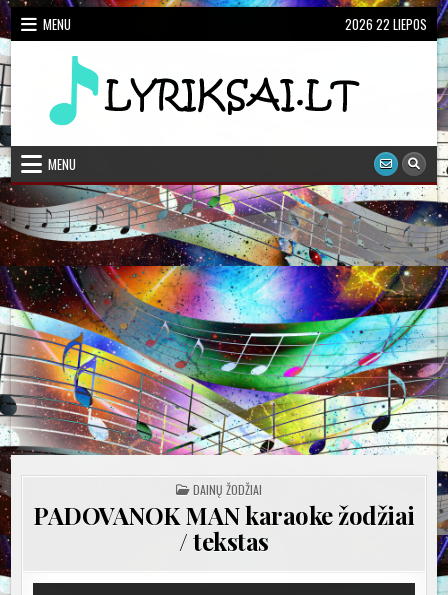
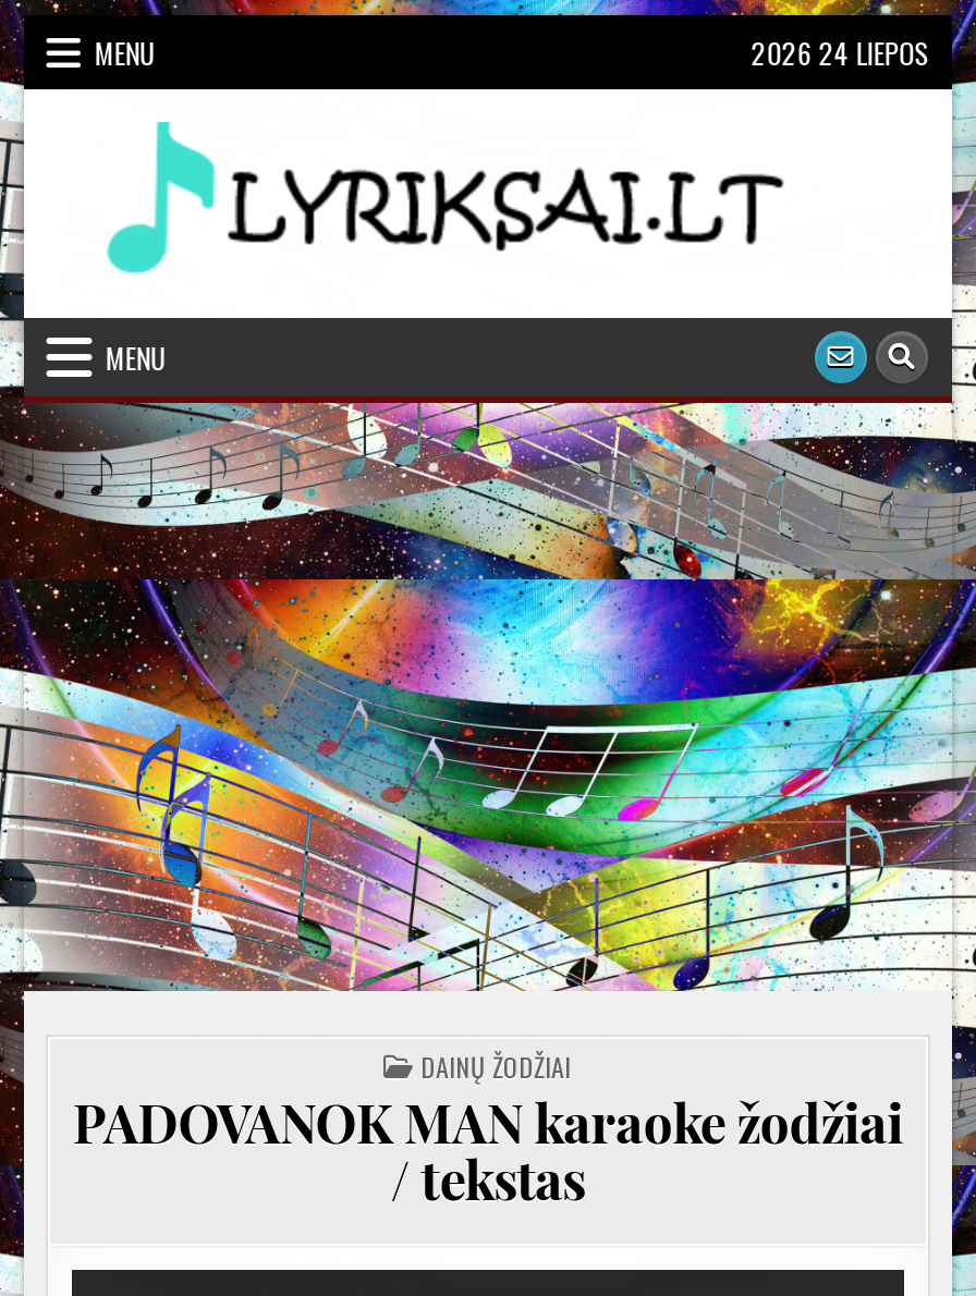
[345,14,427,34] 2026 22 LIEPOS -> [751,30,930,74] 2026 24 LIEPOS

